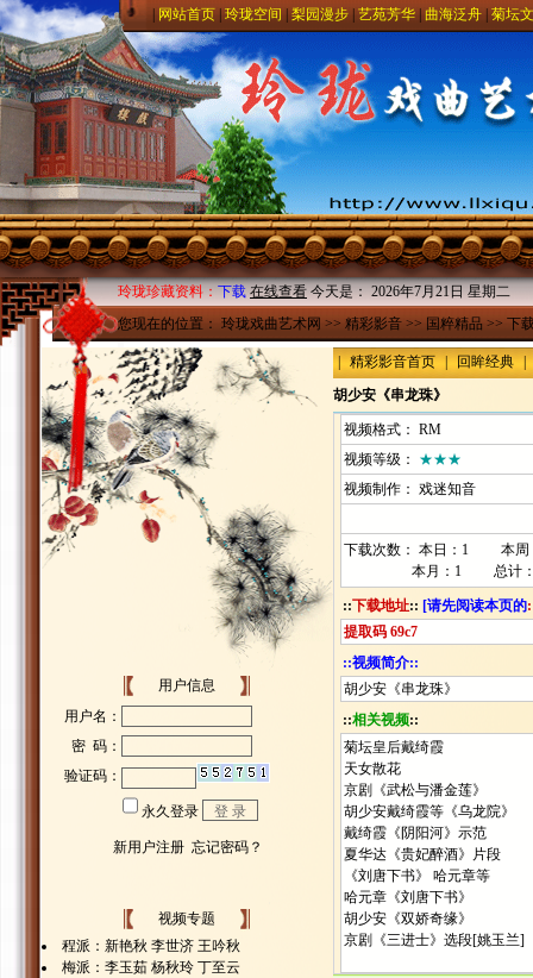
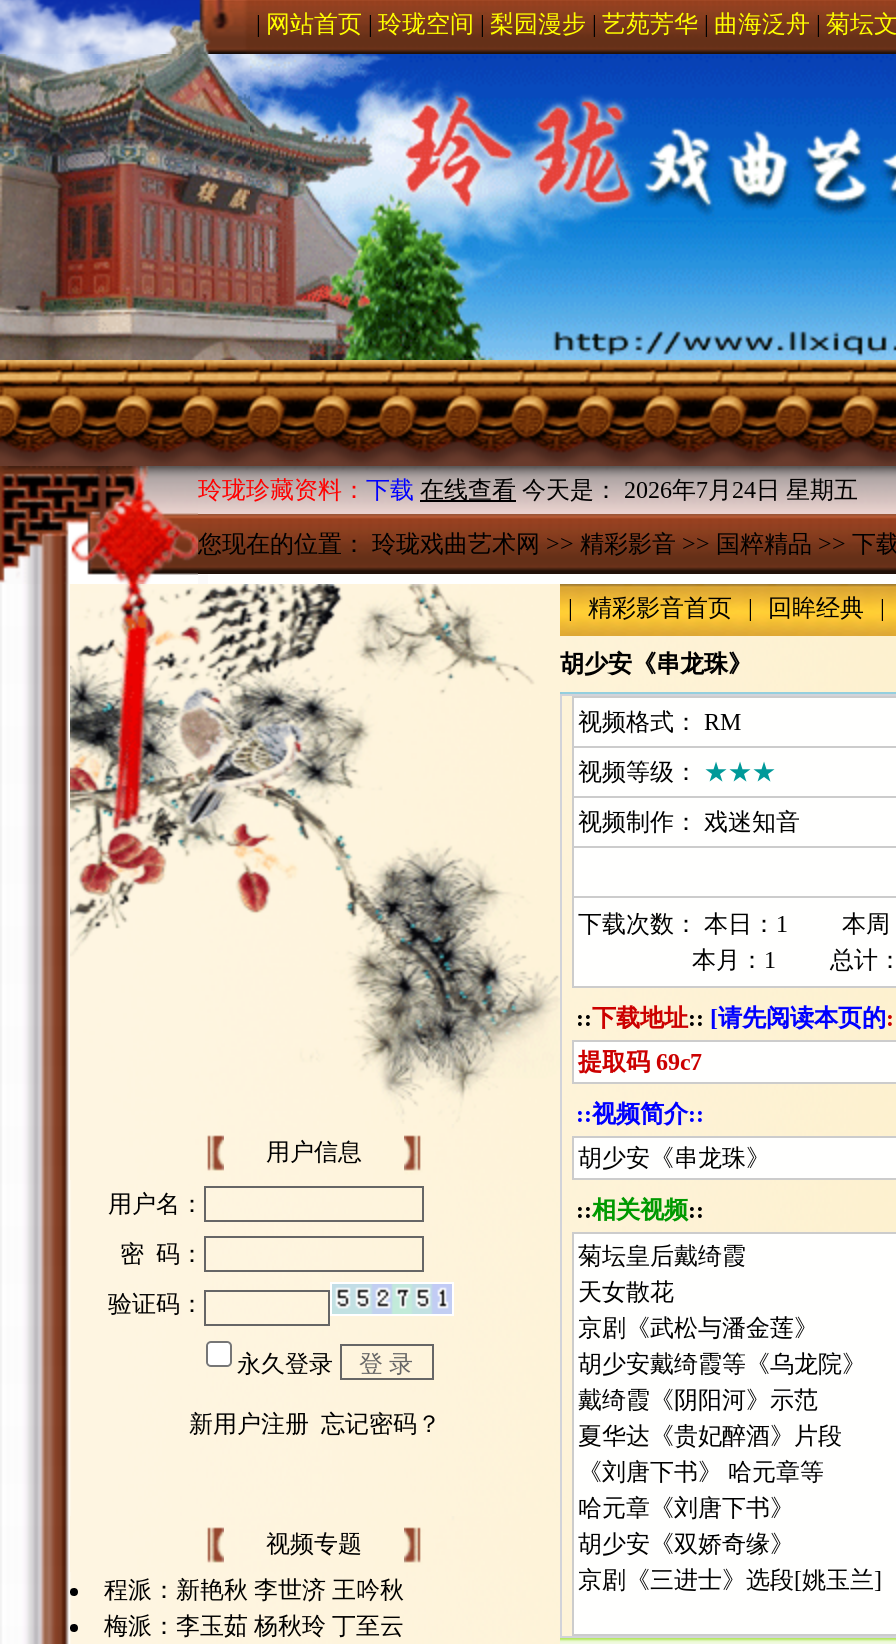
[118,283,510,300] 玲珑珍藏资料：下载 在线查看今天是：2026年7月21日 星期二 -> [198,476,858,504] 玲珑珍藏资料：下载 在线查看今天是：2026年7月24日 星期五

